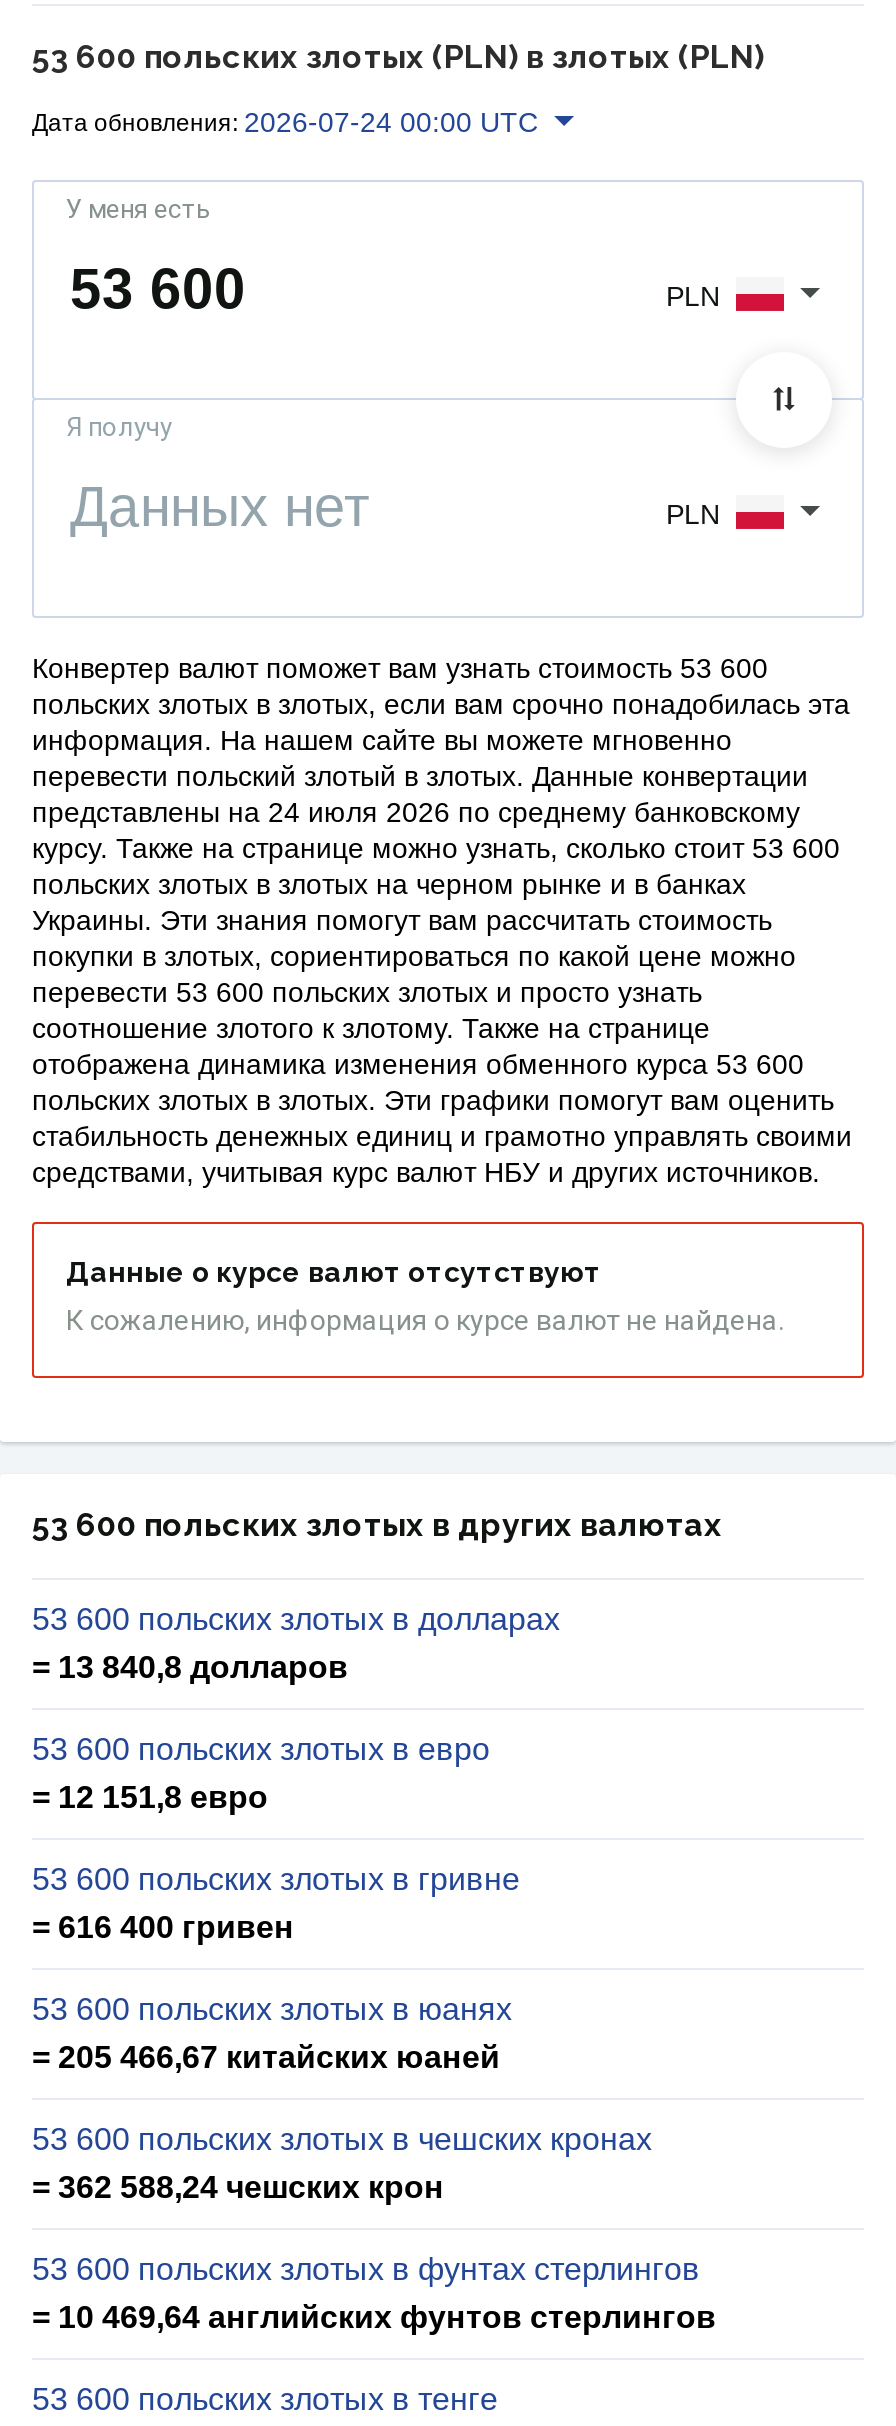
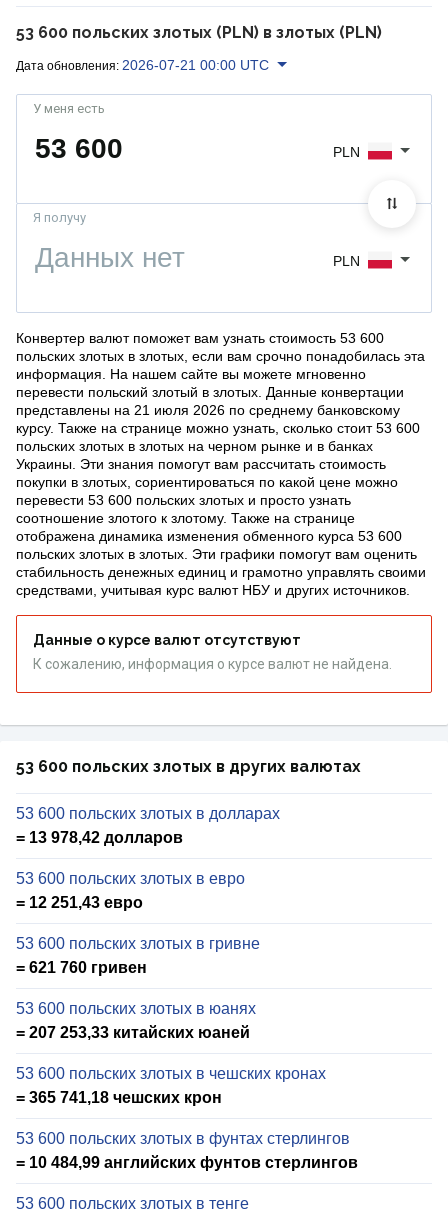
[32,105,538,137] Дата обновления: 2026-07-24 00:00 UTC -> [16,57,269,73] Дата обновления: 2026-07-21 00:00 UTC
[32,796,800,828] представлены на 24 июля 2026 по среднему банковскому -> [16,402,400,418] представлены на 21 июля 2026 по среднему банковскому
[32,1650,348,1684] = 13 840,8 долларов -> [16,829,183,846] = 13 978,42 долларов
[32,1780,268,1814] = 12 151,8 евро -> [16,894,143,911] = 12 251,43 евро
[32,1910,294,1944] = 616 400 гривен -> [16,959,147,976] = 621 760 гривен
[32,2040,500,2074] = 205 466,67 китайских юаней -> [16,1024,250,1041] = 207 253,33 китайских юаней
[32,2170,444,2204] = 362 588,24 чешских крон -> [16,1089,222,1106] = 365 741,18 чешских крон
[32,2300,716,2334] = 10 469,64 английских фунтов стерлингов -> [16,1154,358,1171] = 10 484,99 английских фунтов стерлингов

